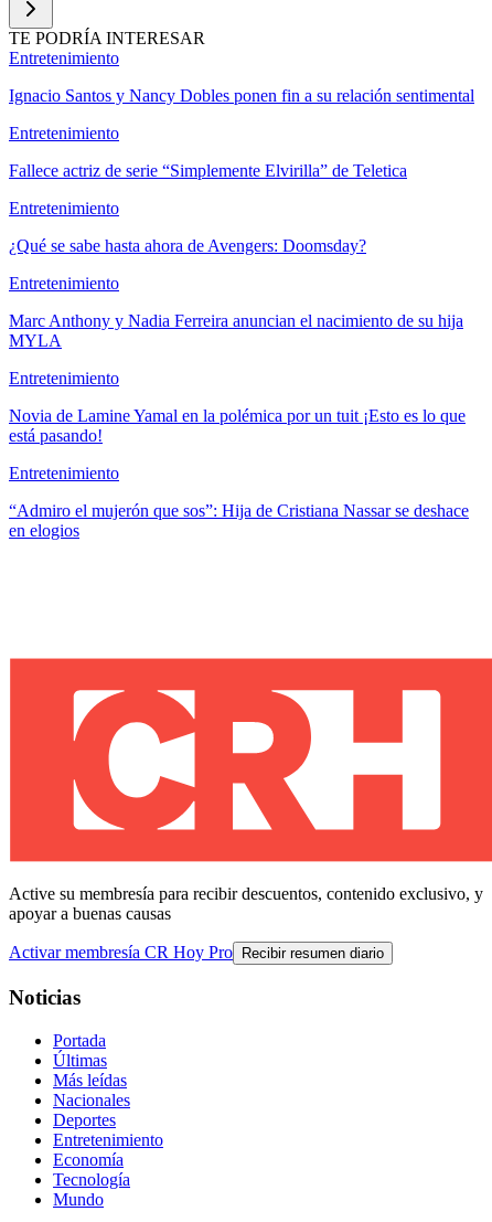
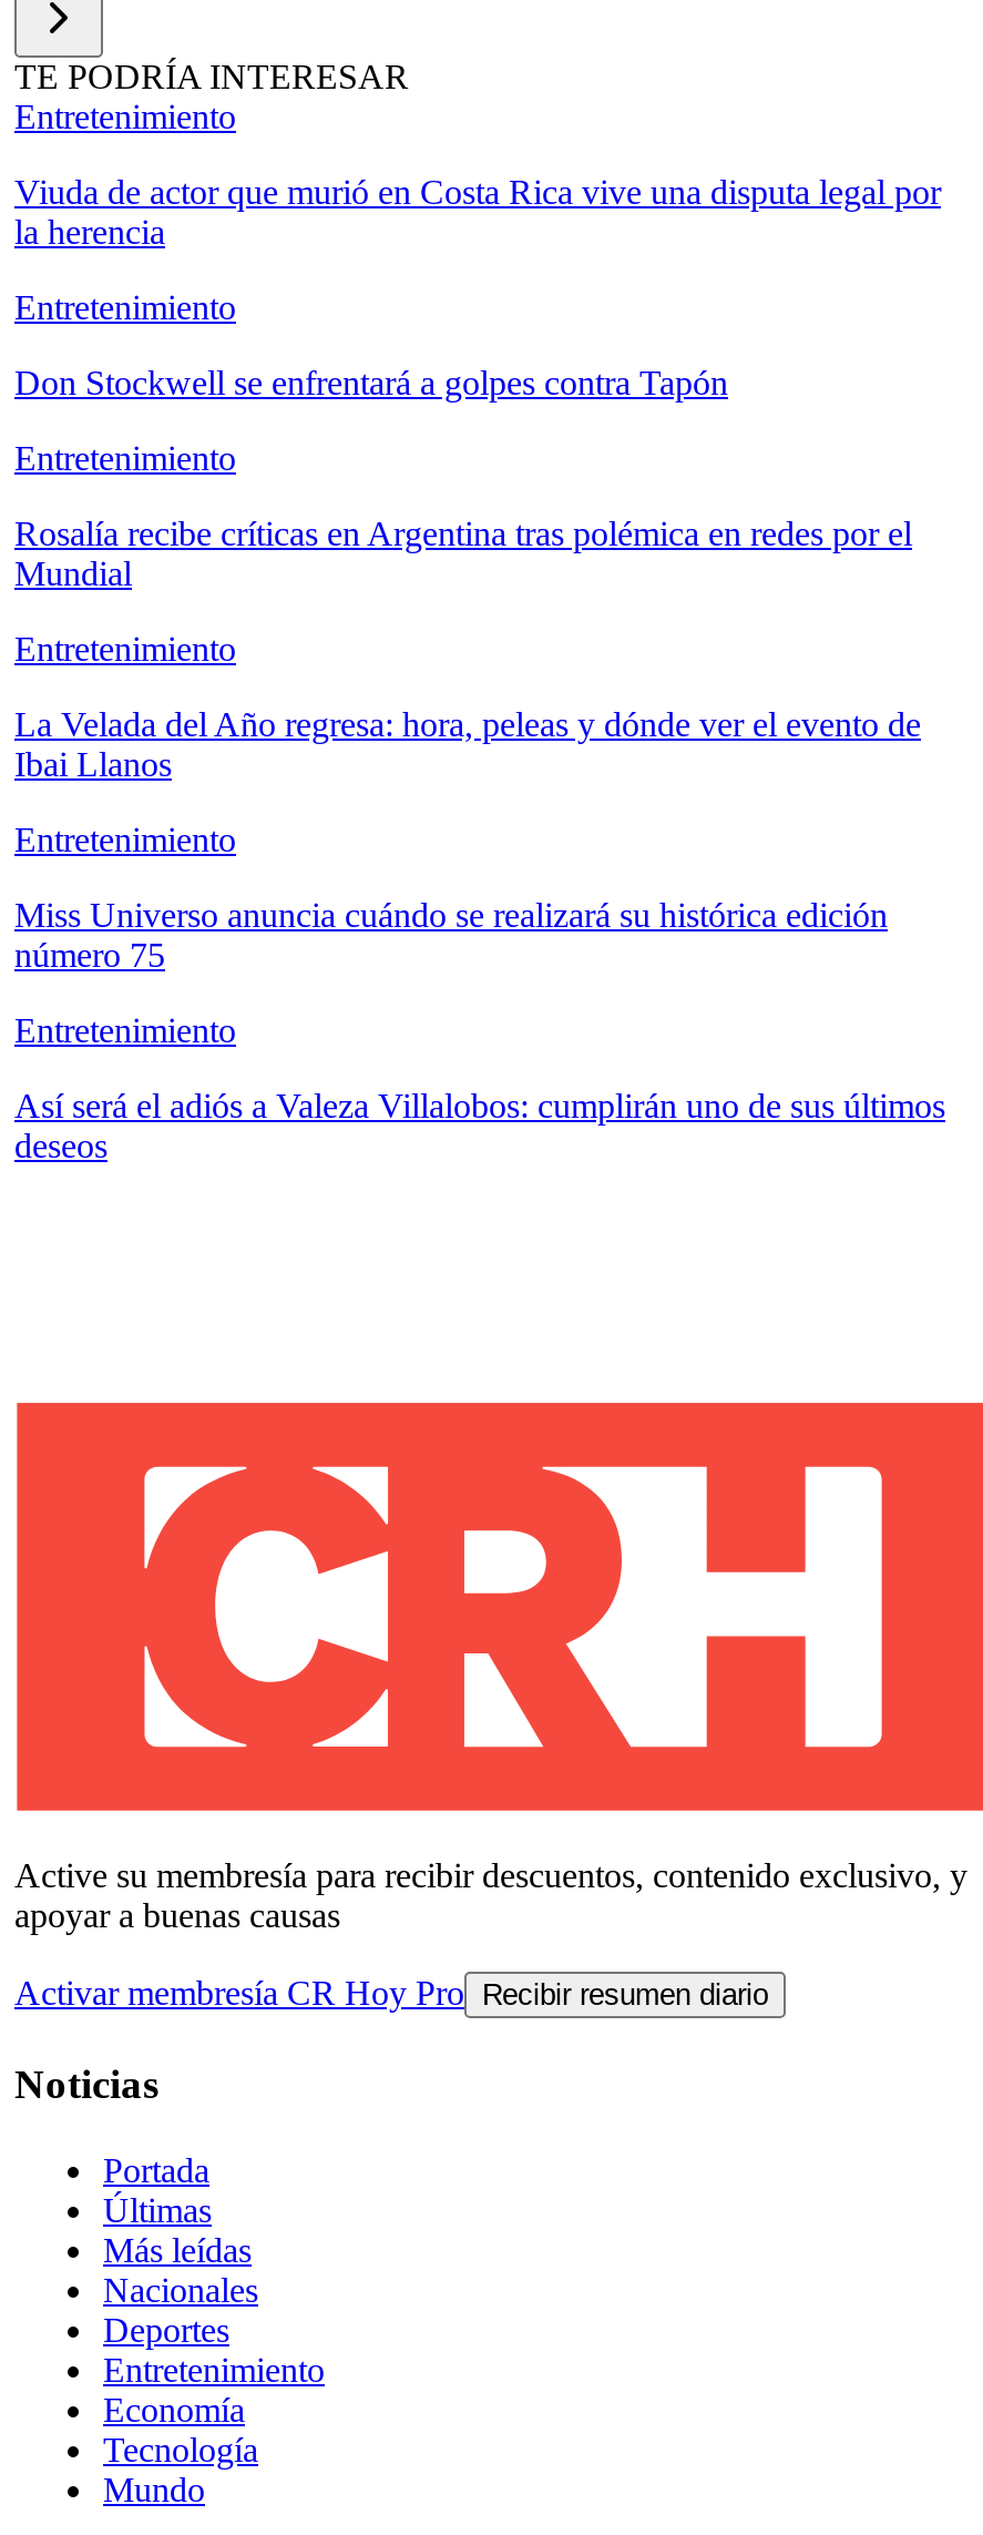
[9,86,474,105] Ignacio Santos y Nancy Dobles ponen fin a su relación sentimental -> [14,173,941,251] Viuda de actor que murió en Costa Rica vive una disputa legal por | la herencia
[9,161,407,180] Fallece actriz de serie “Simplemente Elvirilla” de Teletica -> [14,364,728,402] Don Stockwell se enfrentará a golpes contra Tapón
[9,236,366,255] ¿Qué se sabe hasta ahora de Avengers: Doomsday? -> [14,515,912,593] Rosalía recibe críticas en Argentina tras polémica en redes por el | Mundial
[9,312,463,350] Marc Anthony y Nadia Ferreira anuncian el nacimiento de su hija | MYLA -> [14,706,921,783] La Velada del Año regresa: hora, peleas y dónde ver el evento de | Ibai Llanos
[9,406,466,445] Novia de Lamine Yamal en la polémica por un tuit ¡Esto es lo que | está pasando! -> [14,896,888,974] Miss Universo anuncia cuándo se realizará su histórica edición | número 75
[9,501,469,540] “Admiro el mujerón que sos”: Hija de Cristiana Nassar se deshace | en elogios -> [14,1087,945,1165] Así será el adiós a Valeza Villalobos: cumplirán uno de sus últimos | deseos

